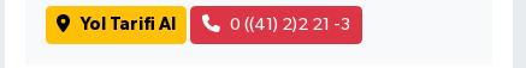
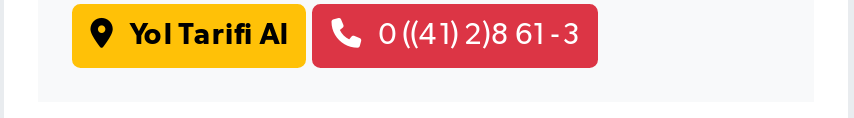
[230,15,351,33] 0 ((41) 2)2 21 -3 -> [378,20,578,50] 0 ((41) 2)8 61 -3

